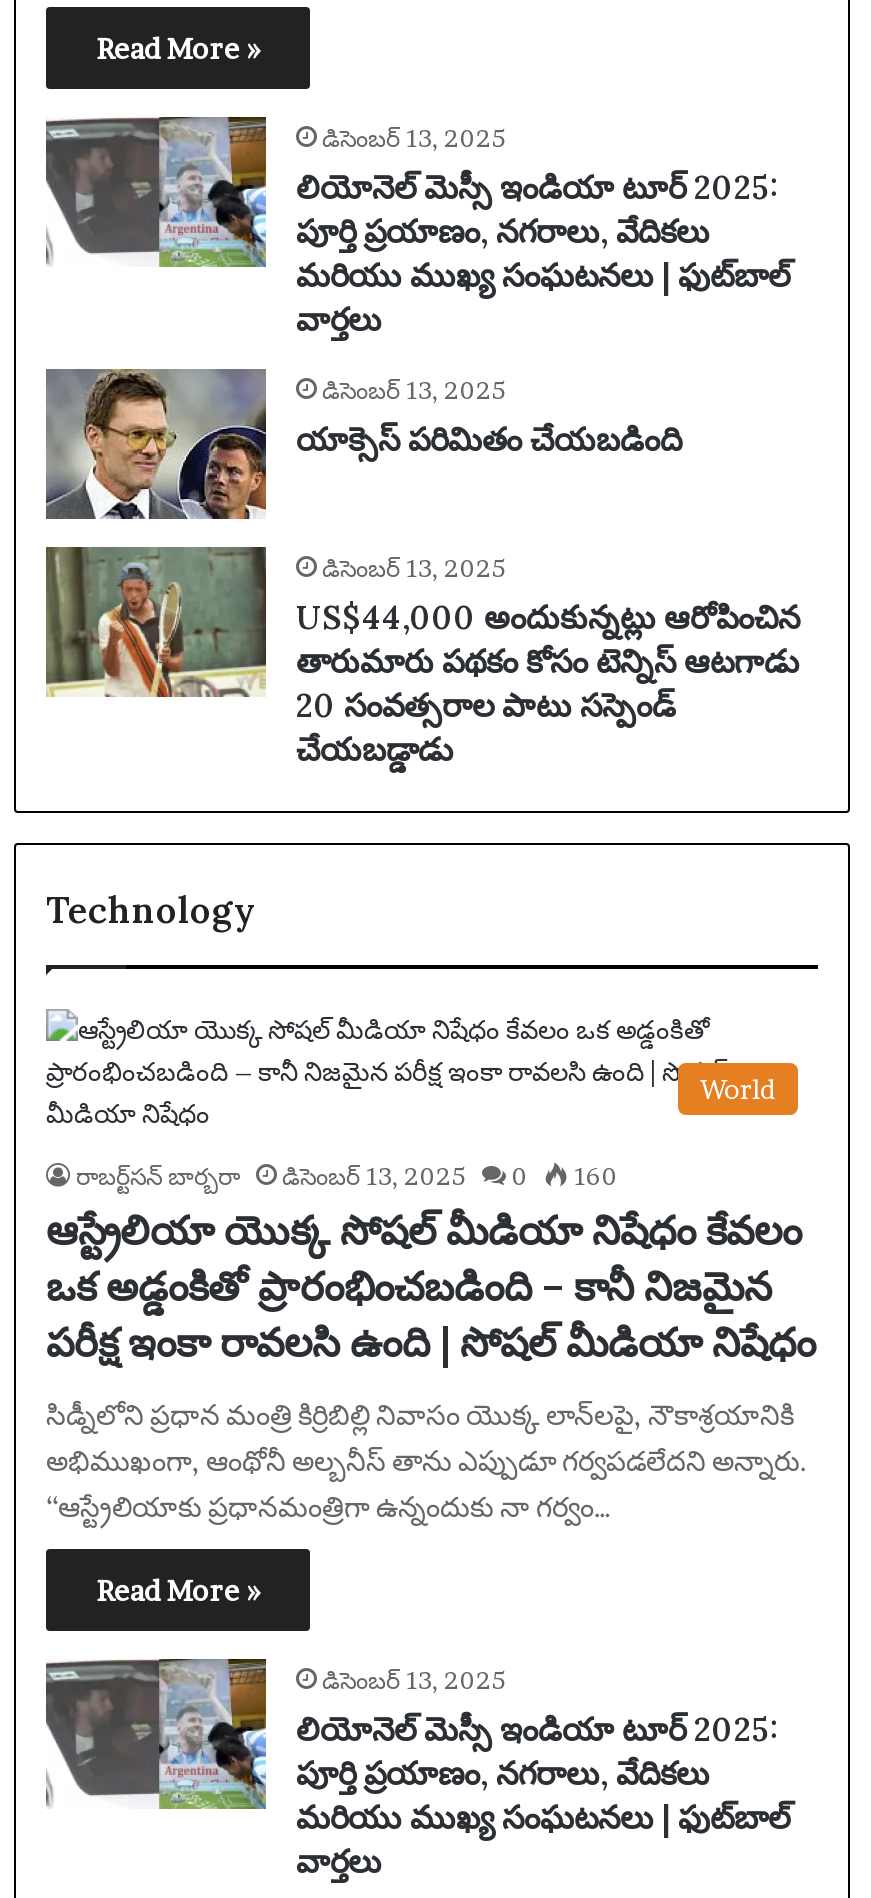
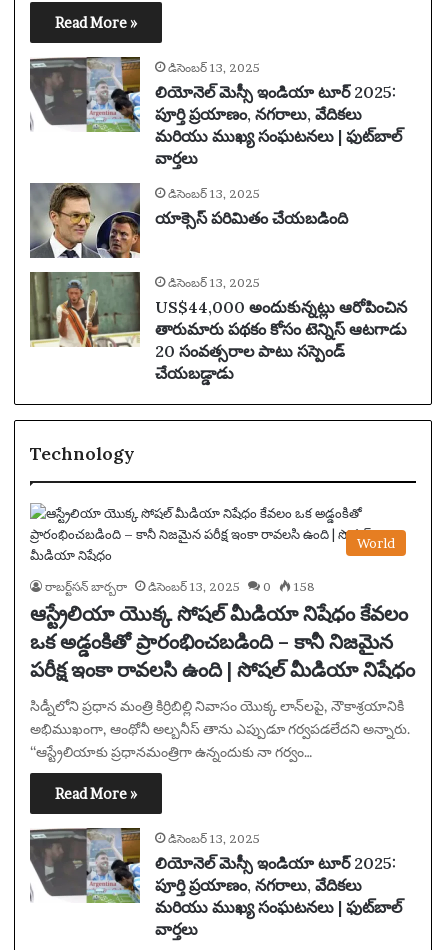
[76,1160,618,1190] రాబర్ట్‌సన్ బార్బరా డిసెంబర్ 13, 2025 0 160 -> [45,579,315,594] రాబర్ట్‌సన్ బార్బరా డిసెంబర్ 13, 2025 0 158

